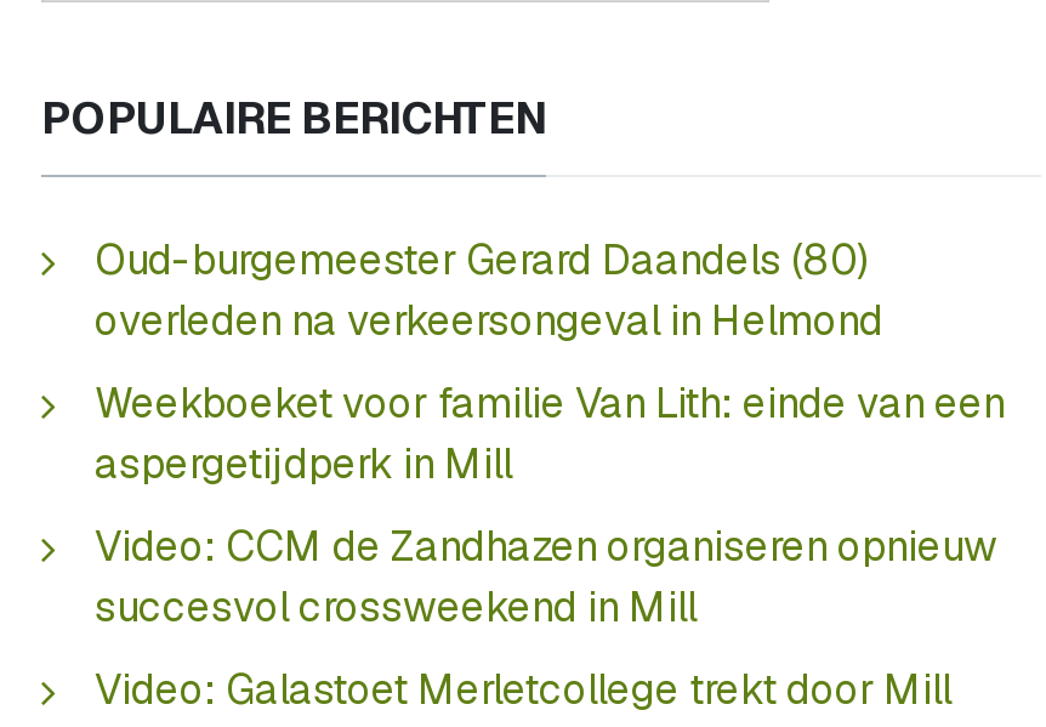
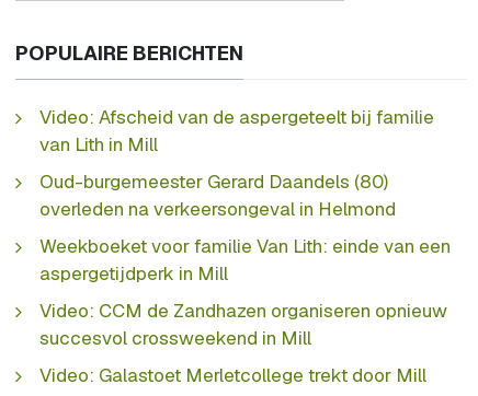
none -> [39,105,434,156] Video: Afscheid van de aspergeteelt bij familie | van Lith in Mill

